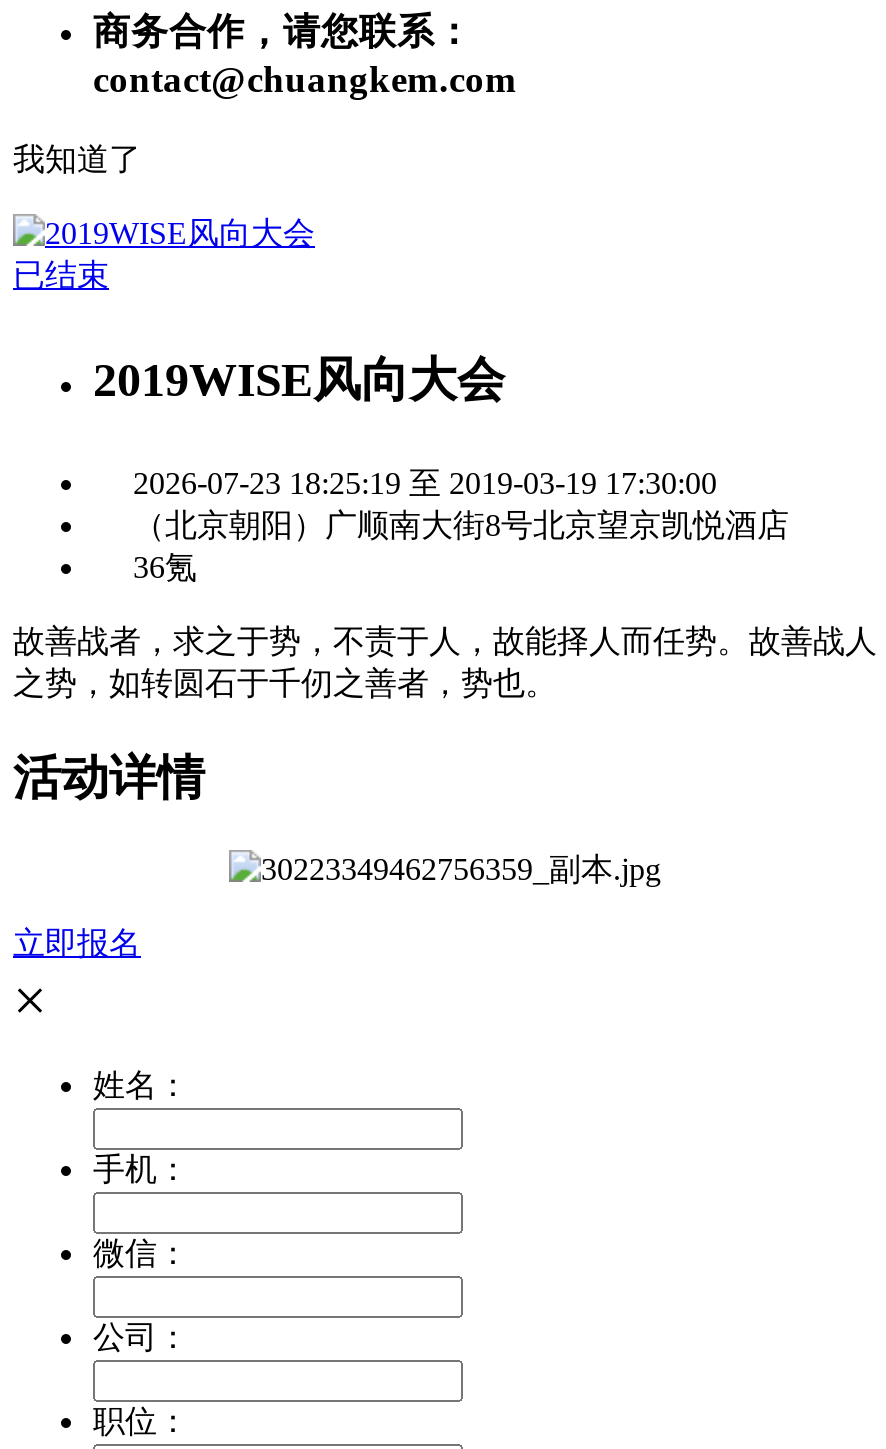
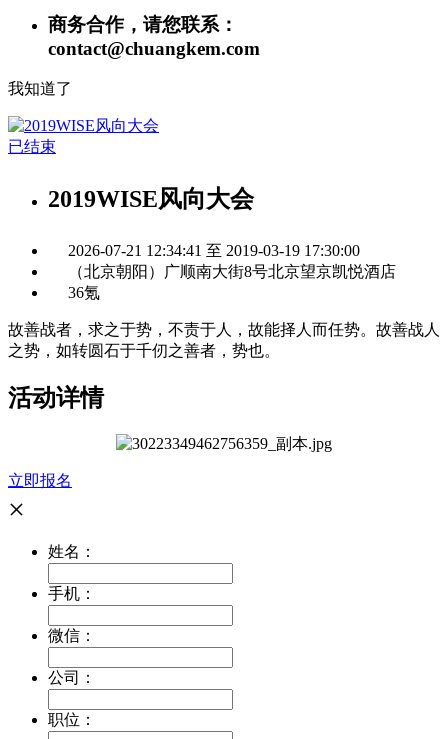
[133,465,717,499] 2026-07-23 18:25:19 至 2019-03-19 17:30:00 -> [68,242,360,259] 2026-07-21 12:34:41 至 2019-03-19 17:30:00

